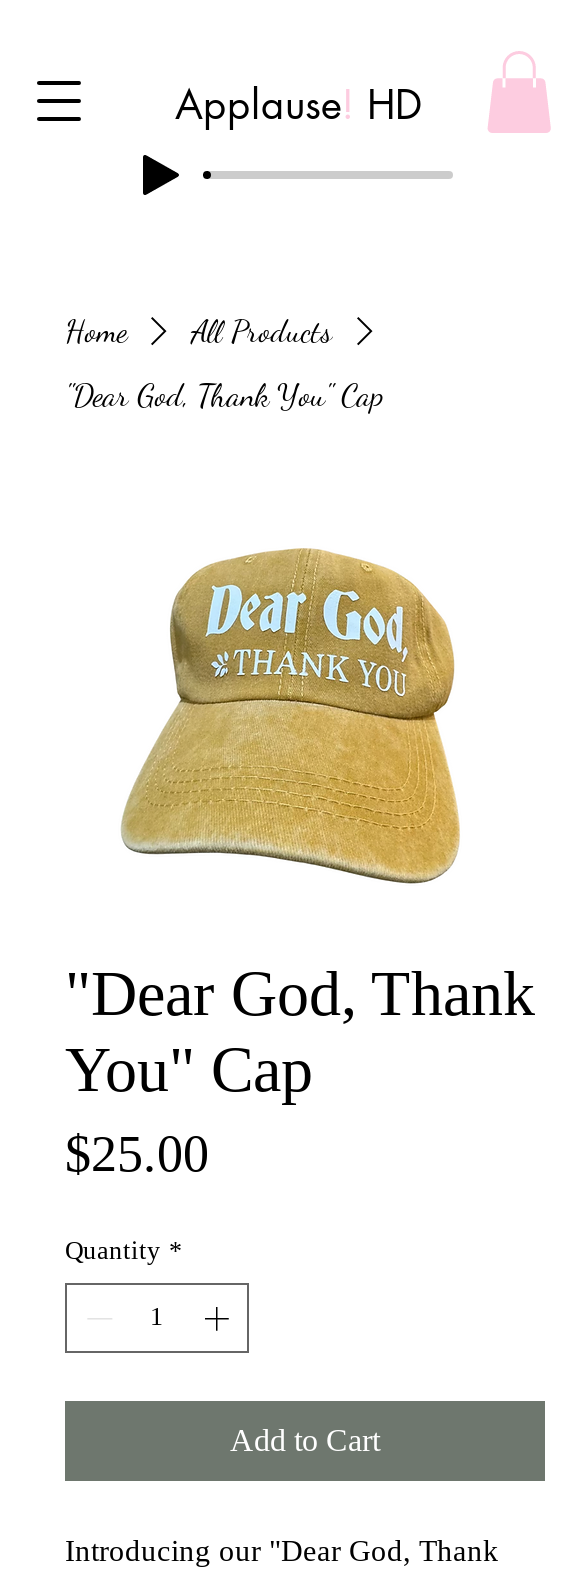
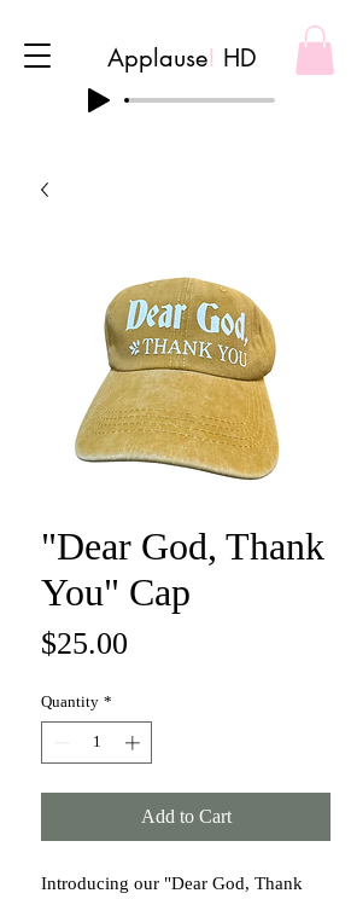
[65,310,383,412] Home | All Products | "Dear God, Thank You" Cap -> none

